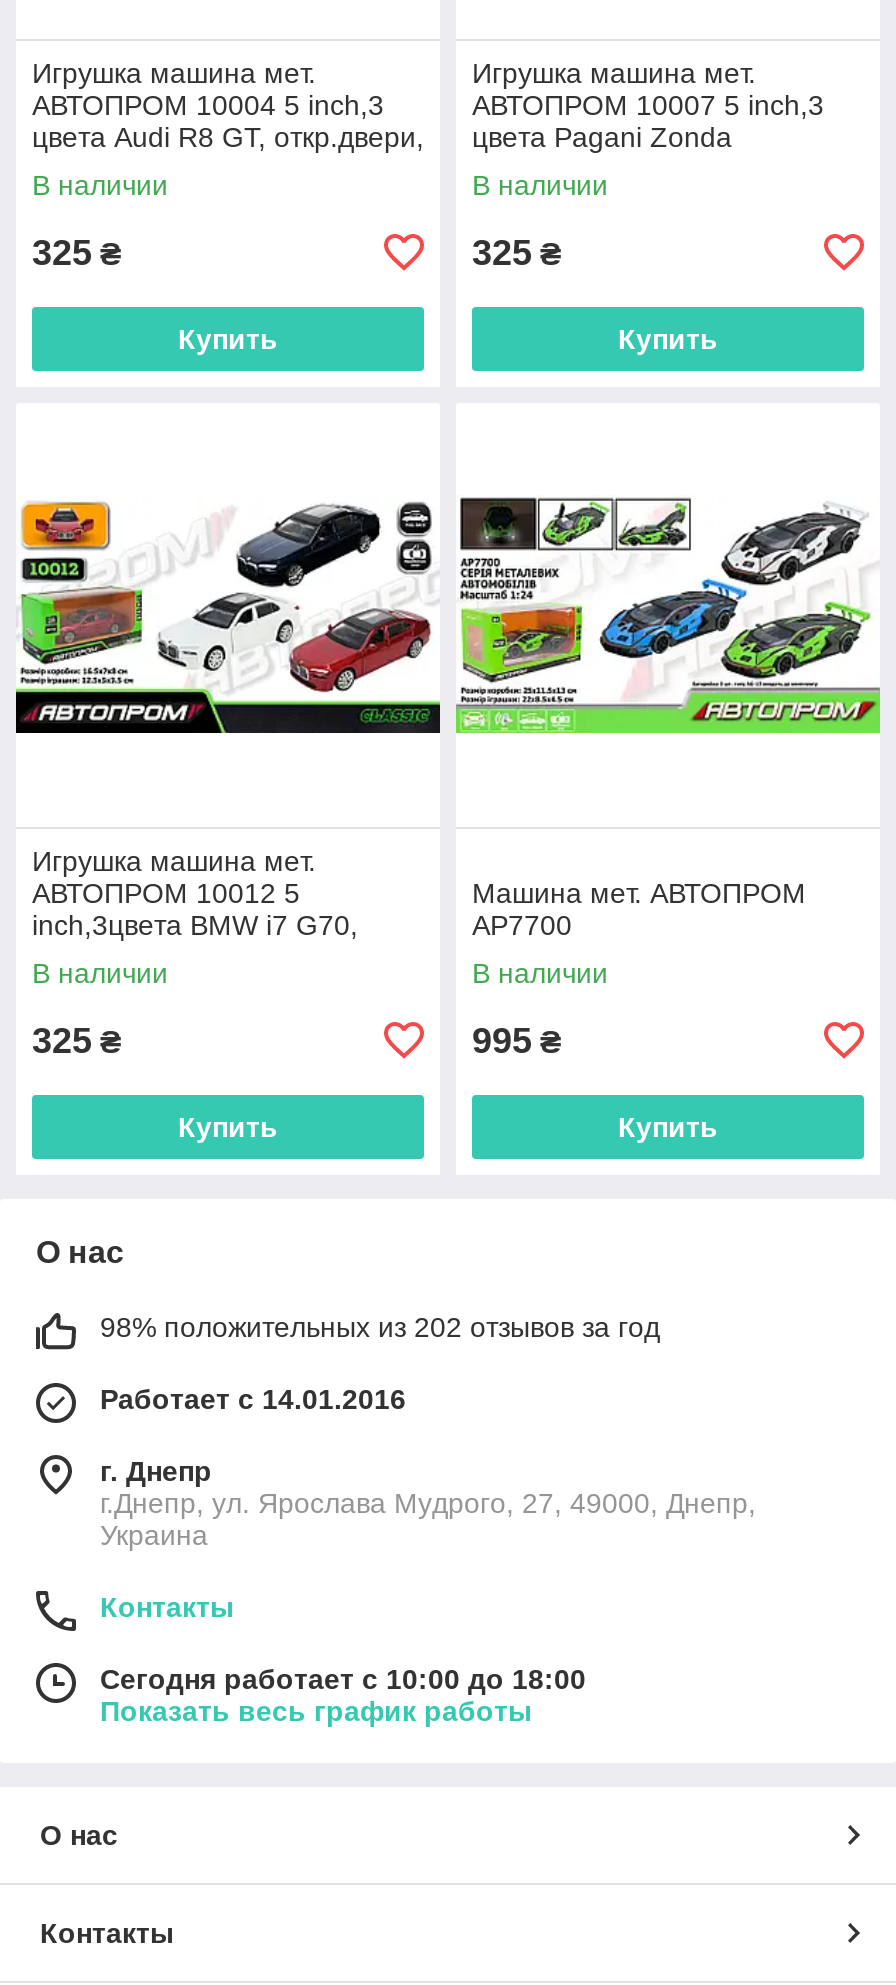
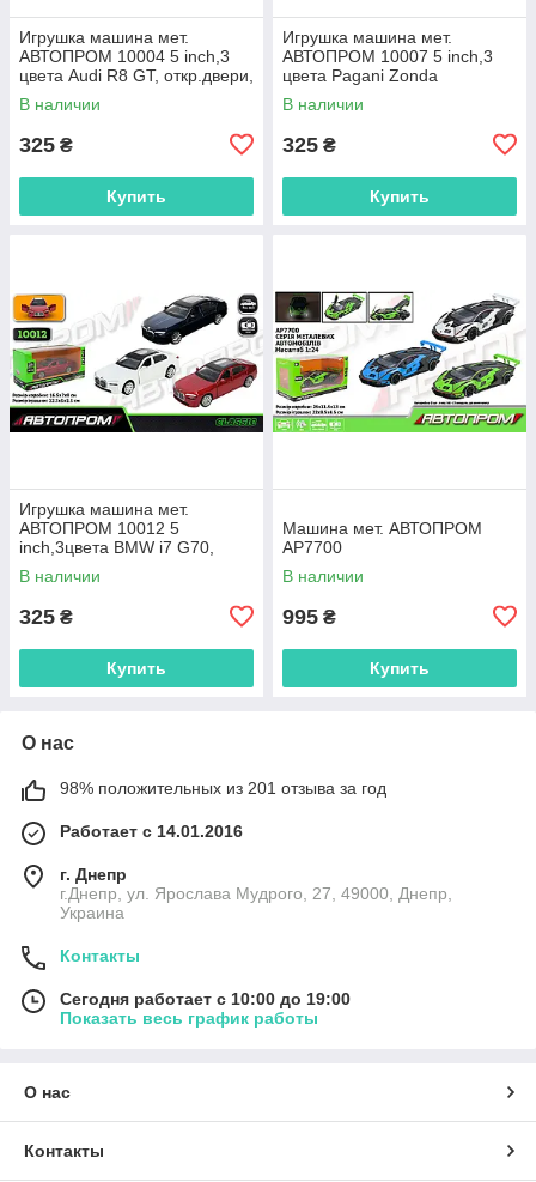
[100,1311,660,1343] 98% положительных из 202 отзывов за год -> [60,778,386,797] 98% положительных из 201 отзыва за год
[100,1663,586,1695] Сегодня работает с 10:00 до 18:00 -> [60,989,351,1008] Сегодня работает с 10:00 до 19:00

